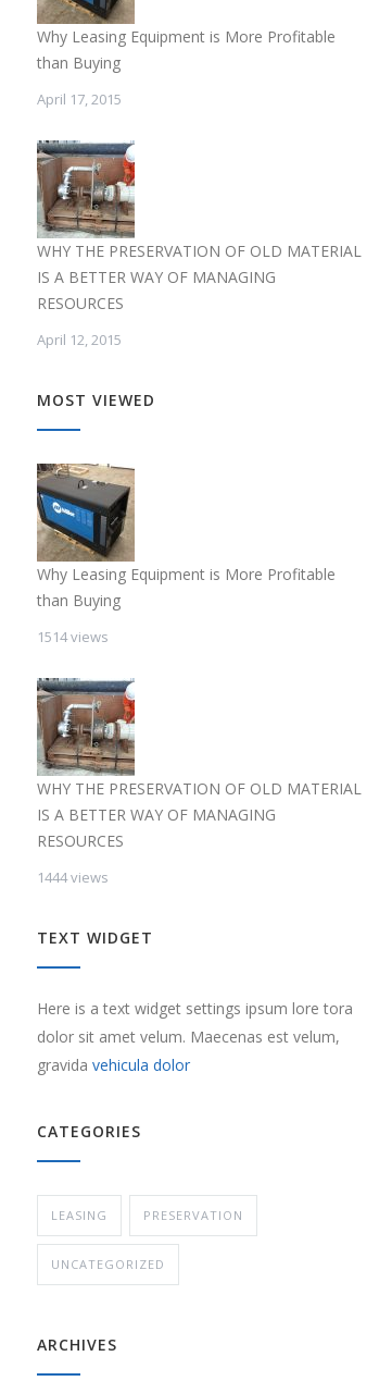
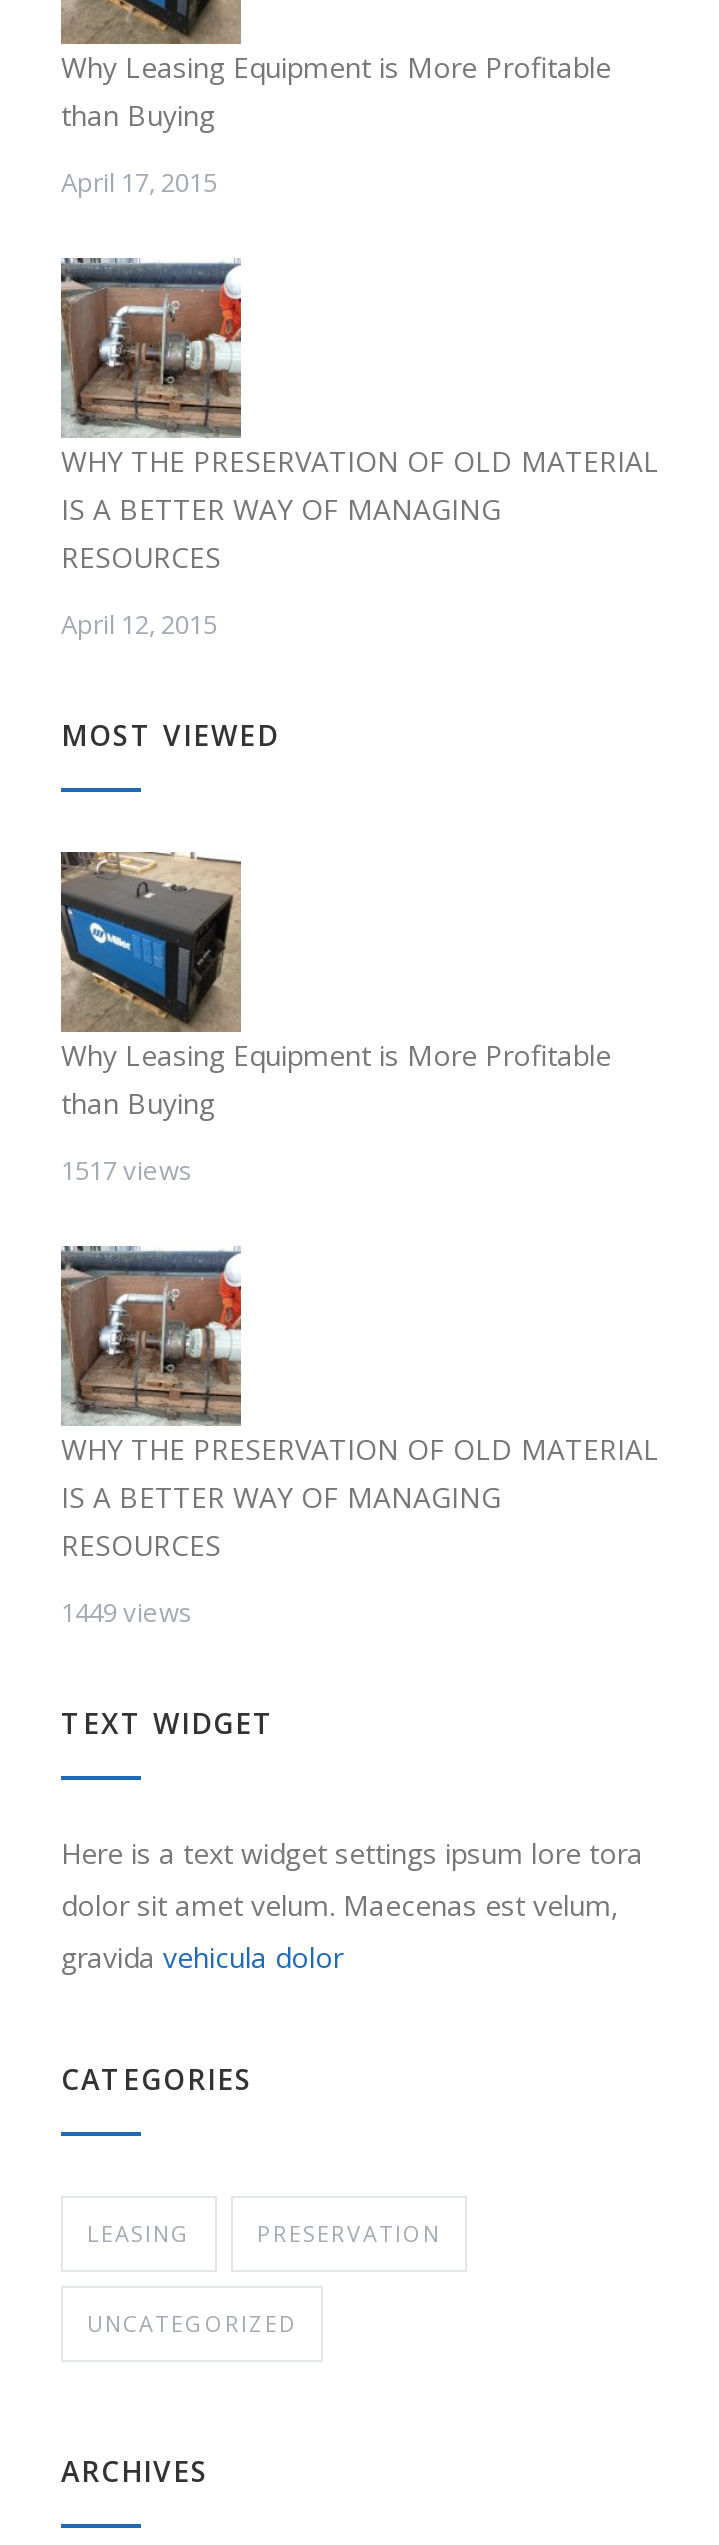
[37,627,109,646] 1514 views -> [61,1152,193,1188] 1517 views
[37,867,109,887] 1444 views -> [61,1594,193,1630] 1449 views

